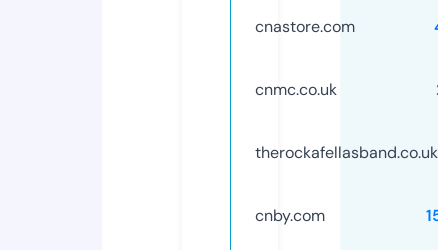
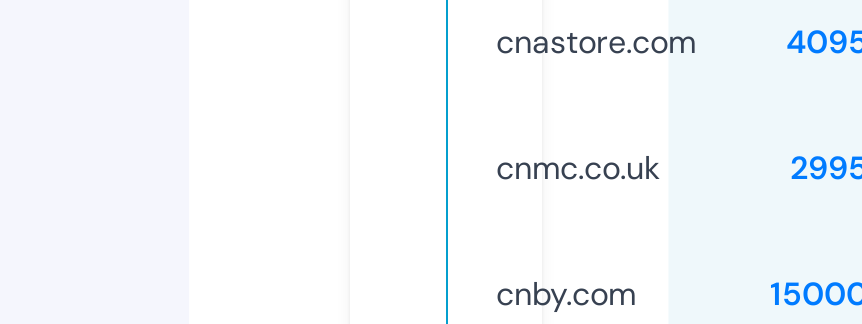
[255,142,438,163] therockafellasband.co.uk -> none

